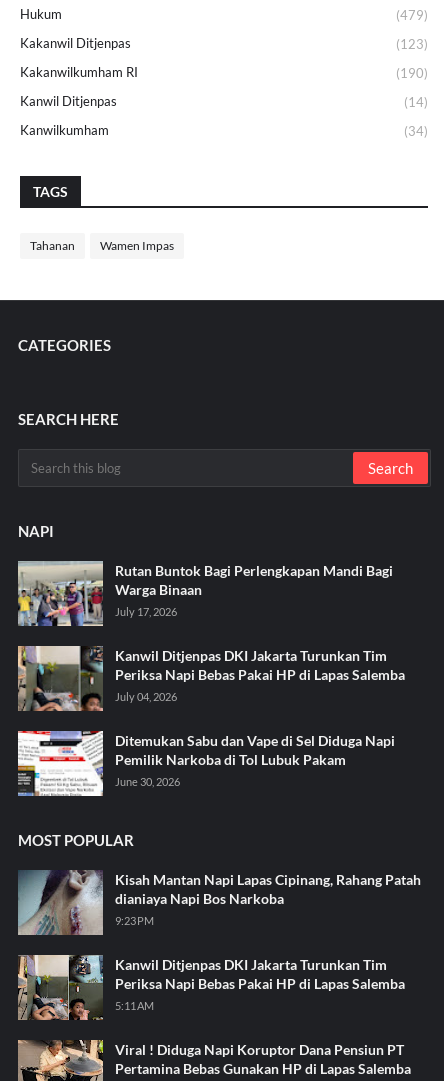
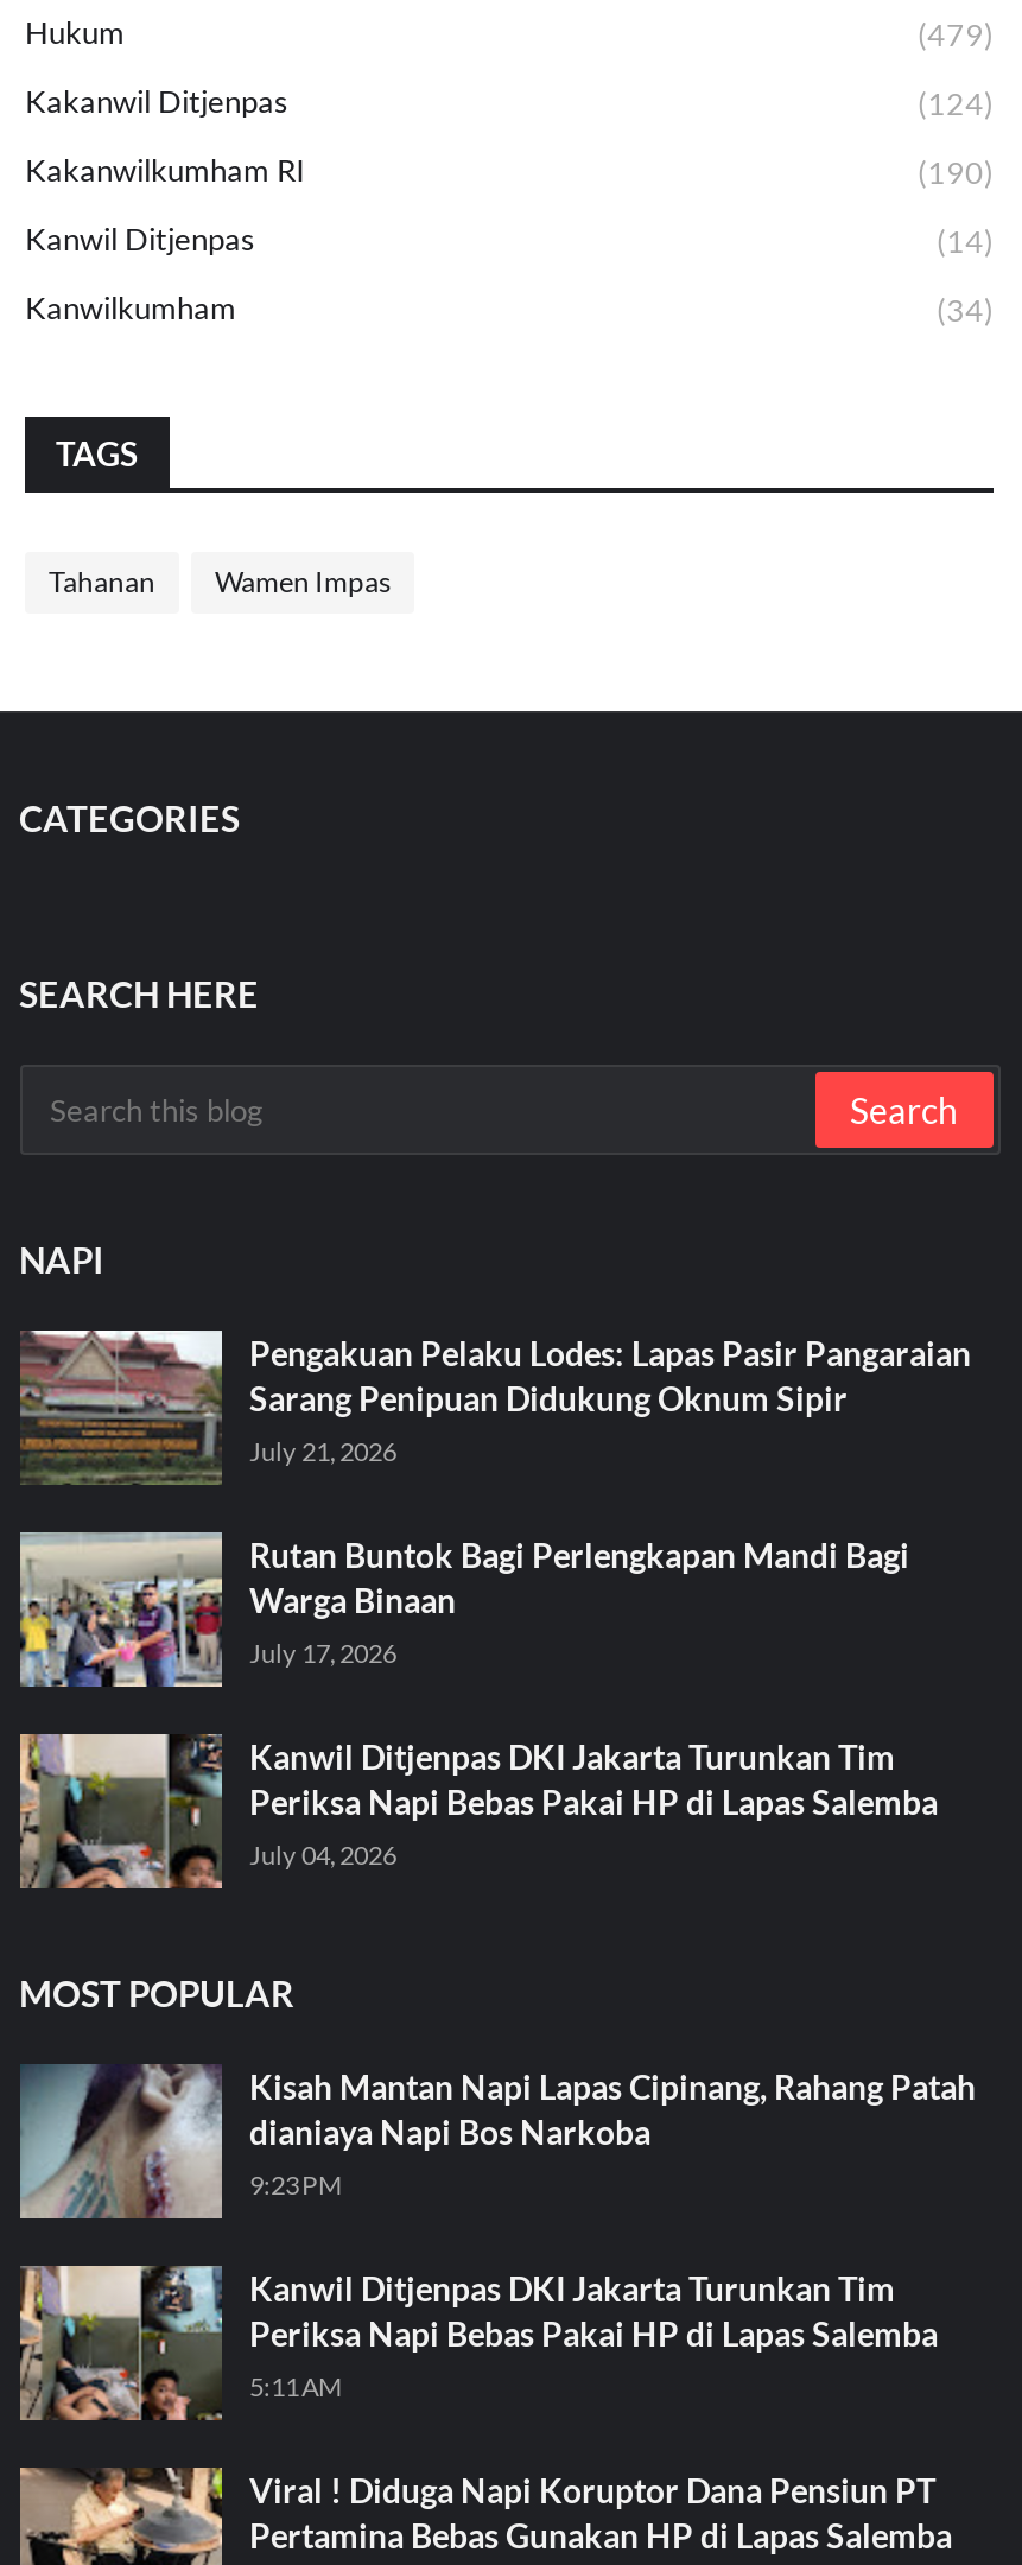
[396,36,428,52] (123) -> [918,84,994,122] (124)
none -> [20,1328,971,1485] [image] | Pengakuan Pelaku Lodes: Lapas Pasir Pangaraian | Sarang Penipuan Didukung Oknum Sipir | July 21, 2026
moved [16,561,404,703] -> [15,1532,938,1869]: [image] | Rutan Buntok Bagi Perlengkapan Mandi Bagi | Warga Binaan | July 17, 2026 | Kanwil Ditjenpas DKI Jakarta Turunkan Tim | Periksa Napi Bebas Pakai HP di Lapas Salemba | July 04, 2026
[17,730,394,797] [image] | Ditemukan Sabu dan Vape di Sel Diduga Napi | Pemilik Narkoba di Tol Lubuk Pakam | June 30, 2026 -> none

